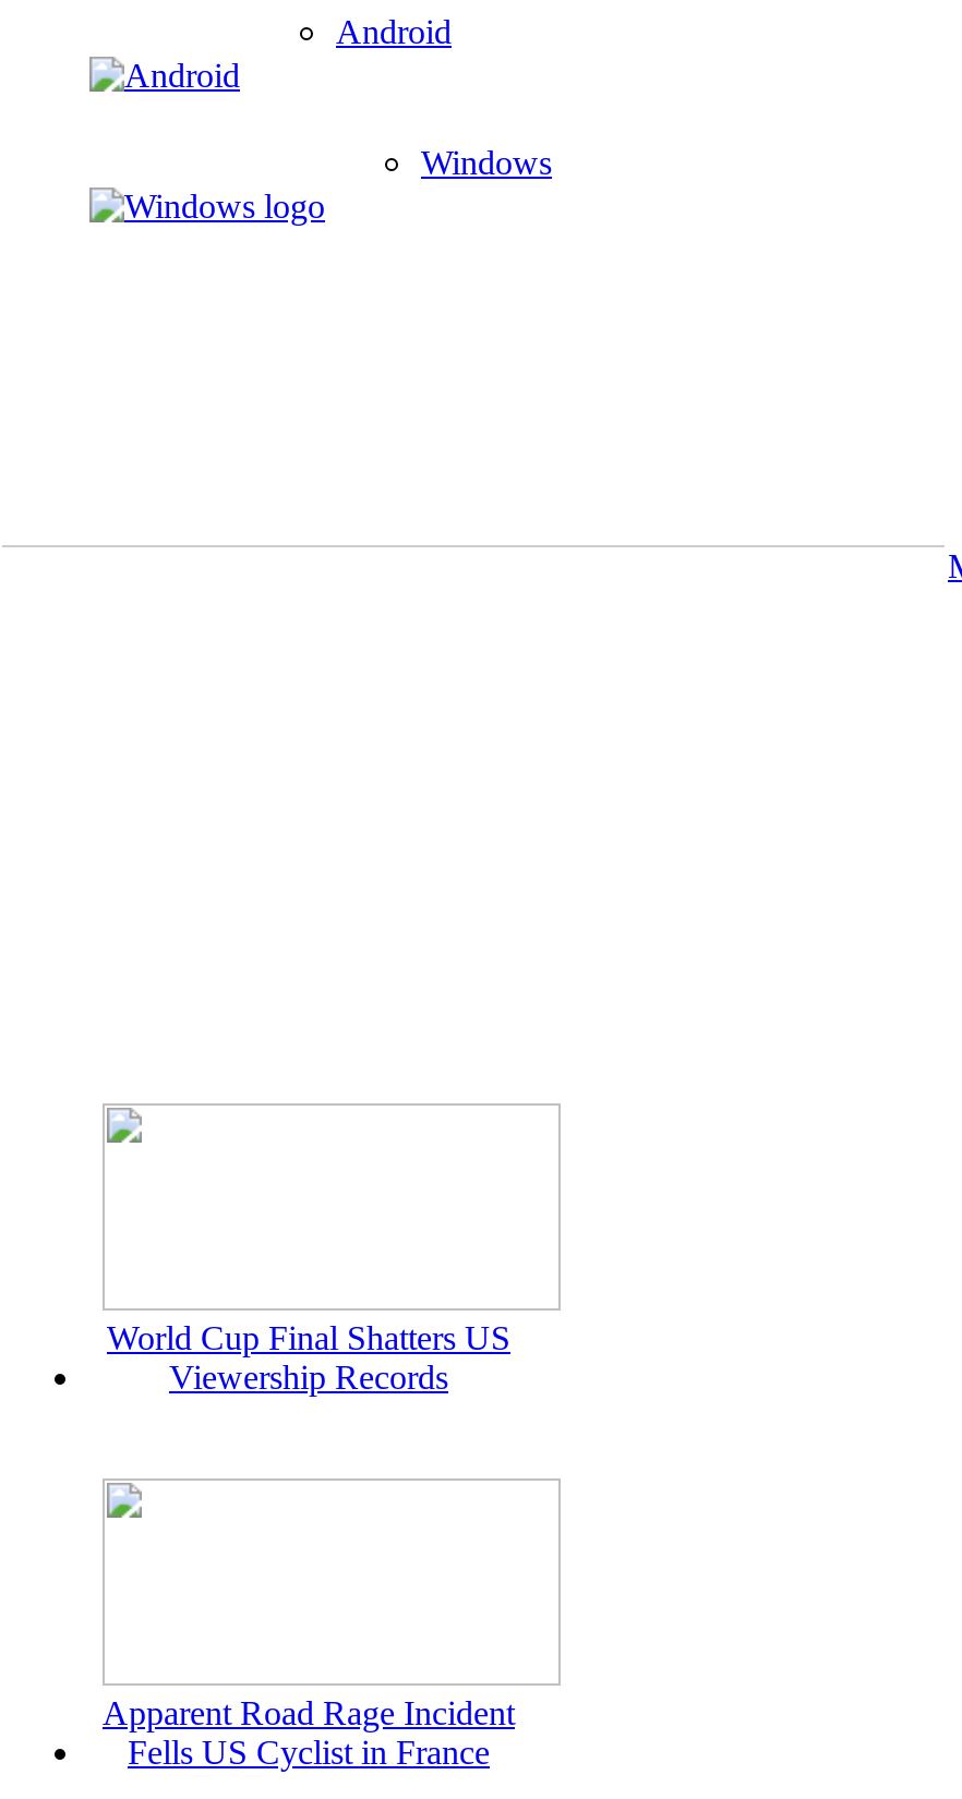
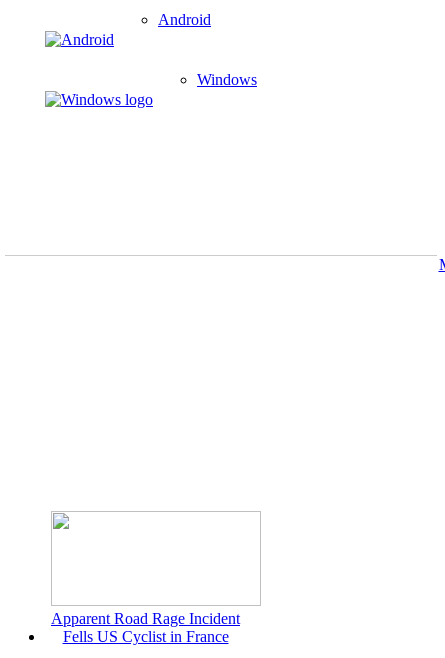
[107,1319,510,1396] World Cup Final Shatters US | Viewership Records -> none

